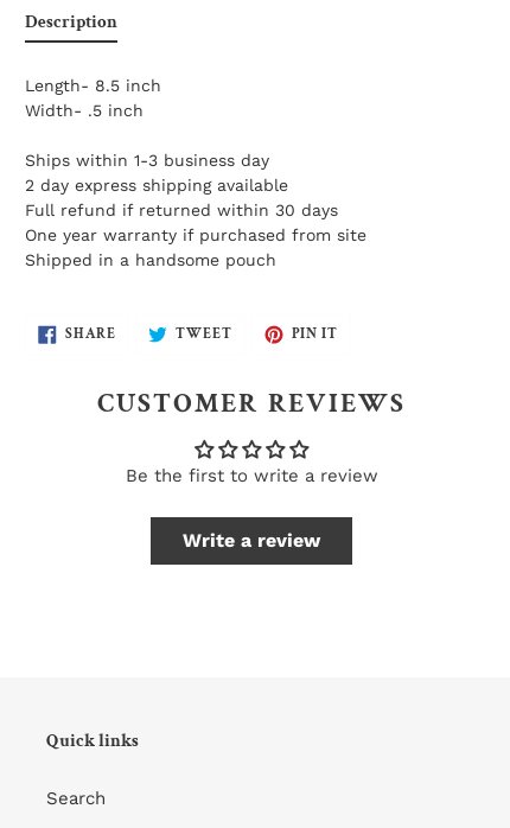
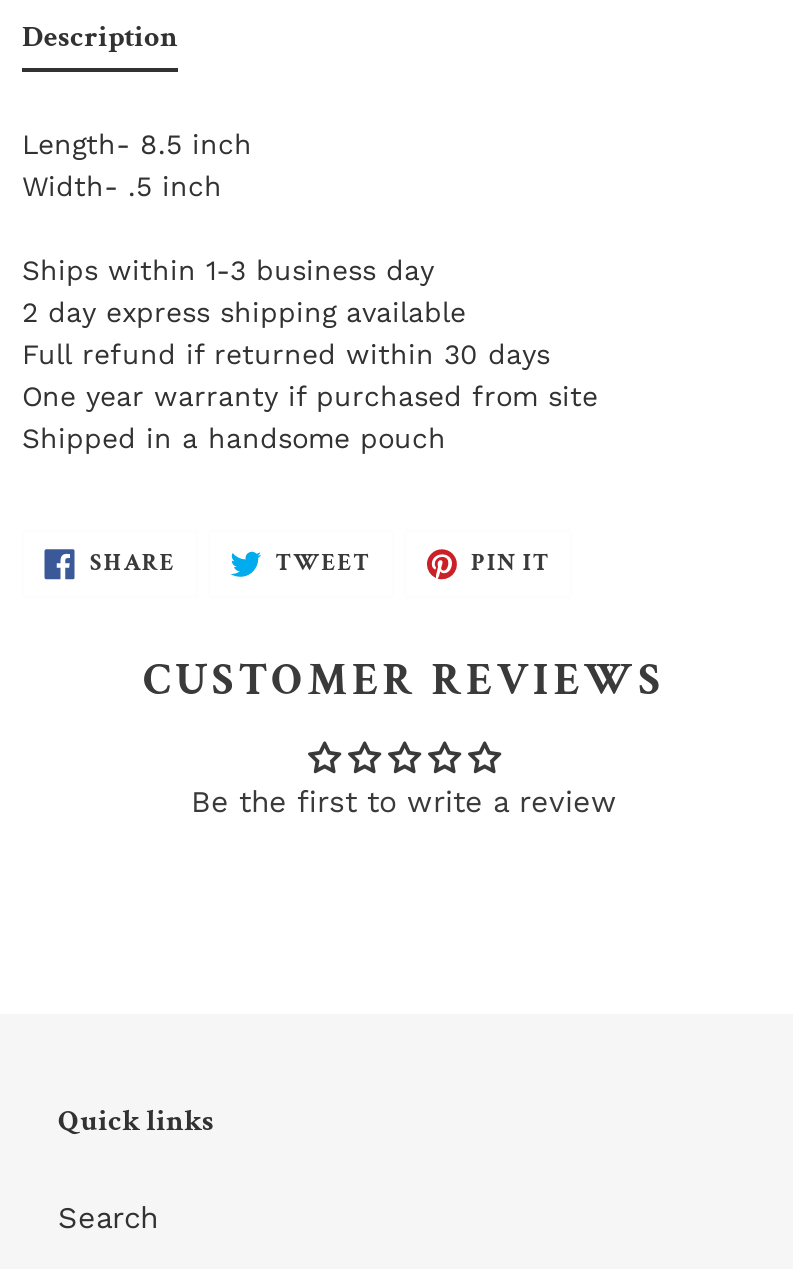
[183,530,320,552] Write a review -> none

